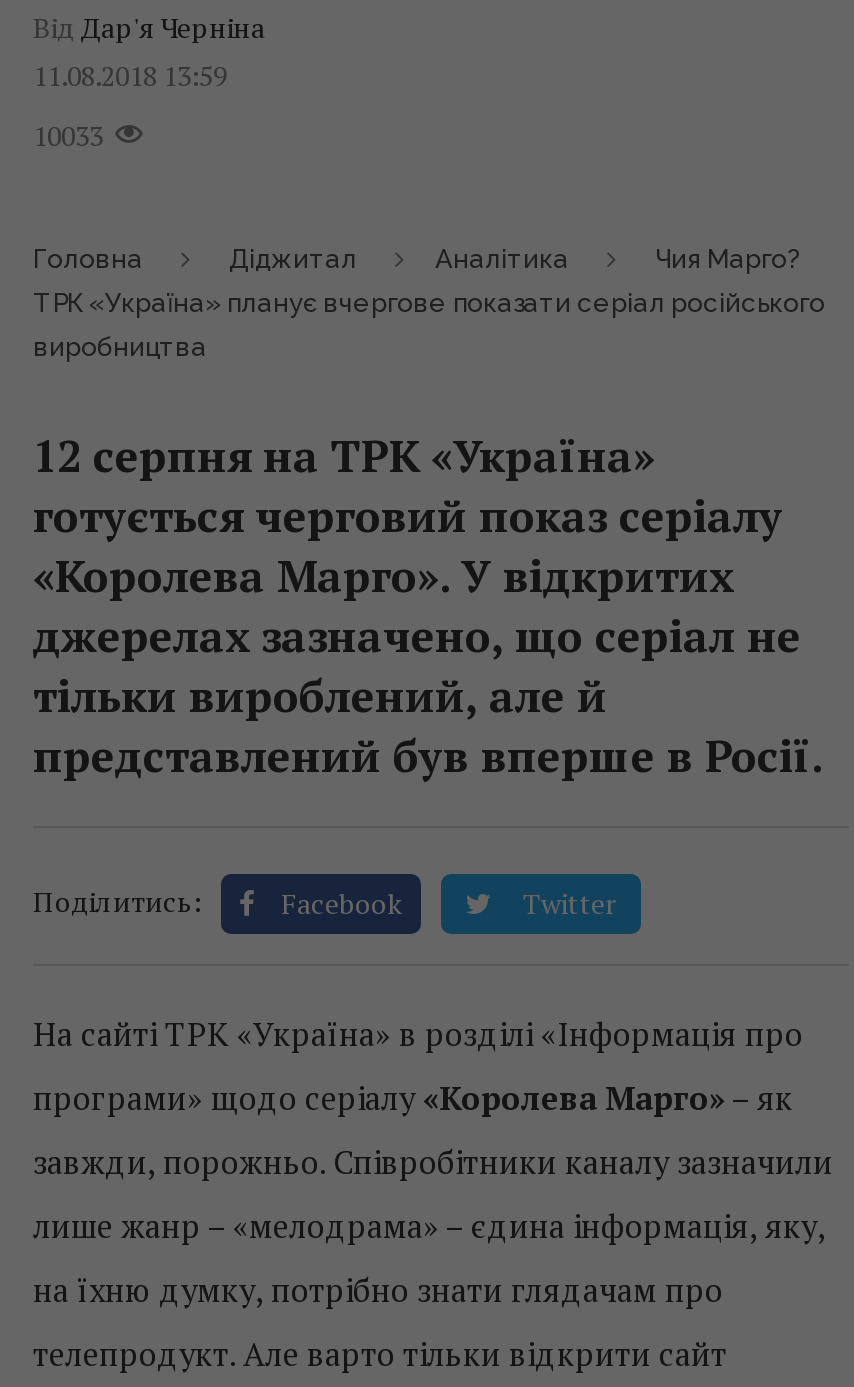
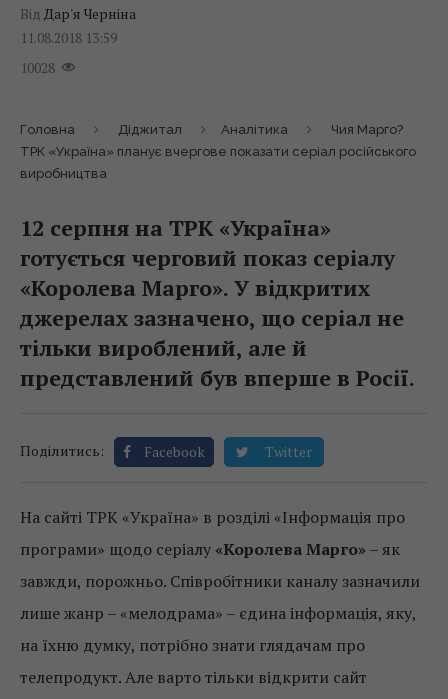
[33,116,103,154] 10033 -> [20,58,55,77] 10028

